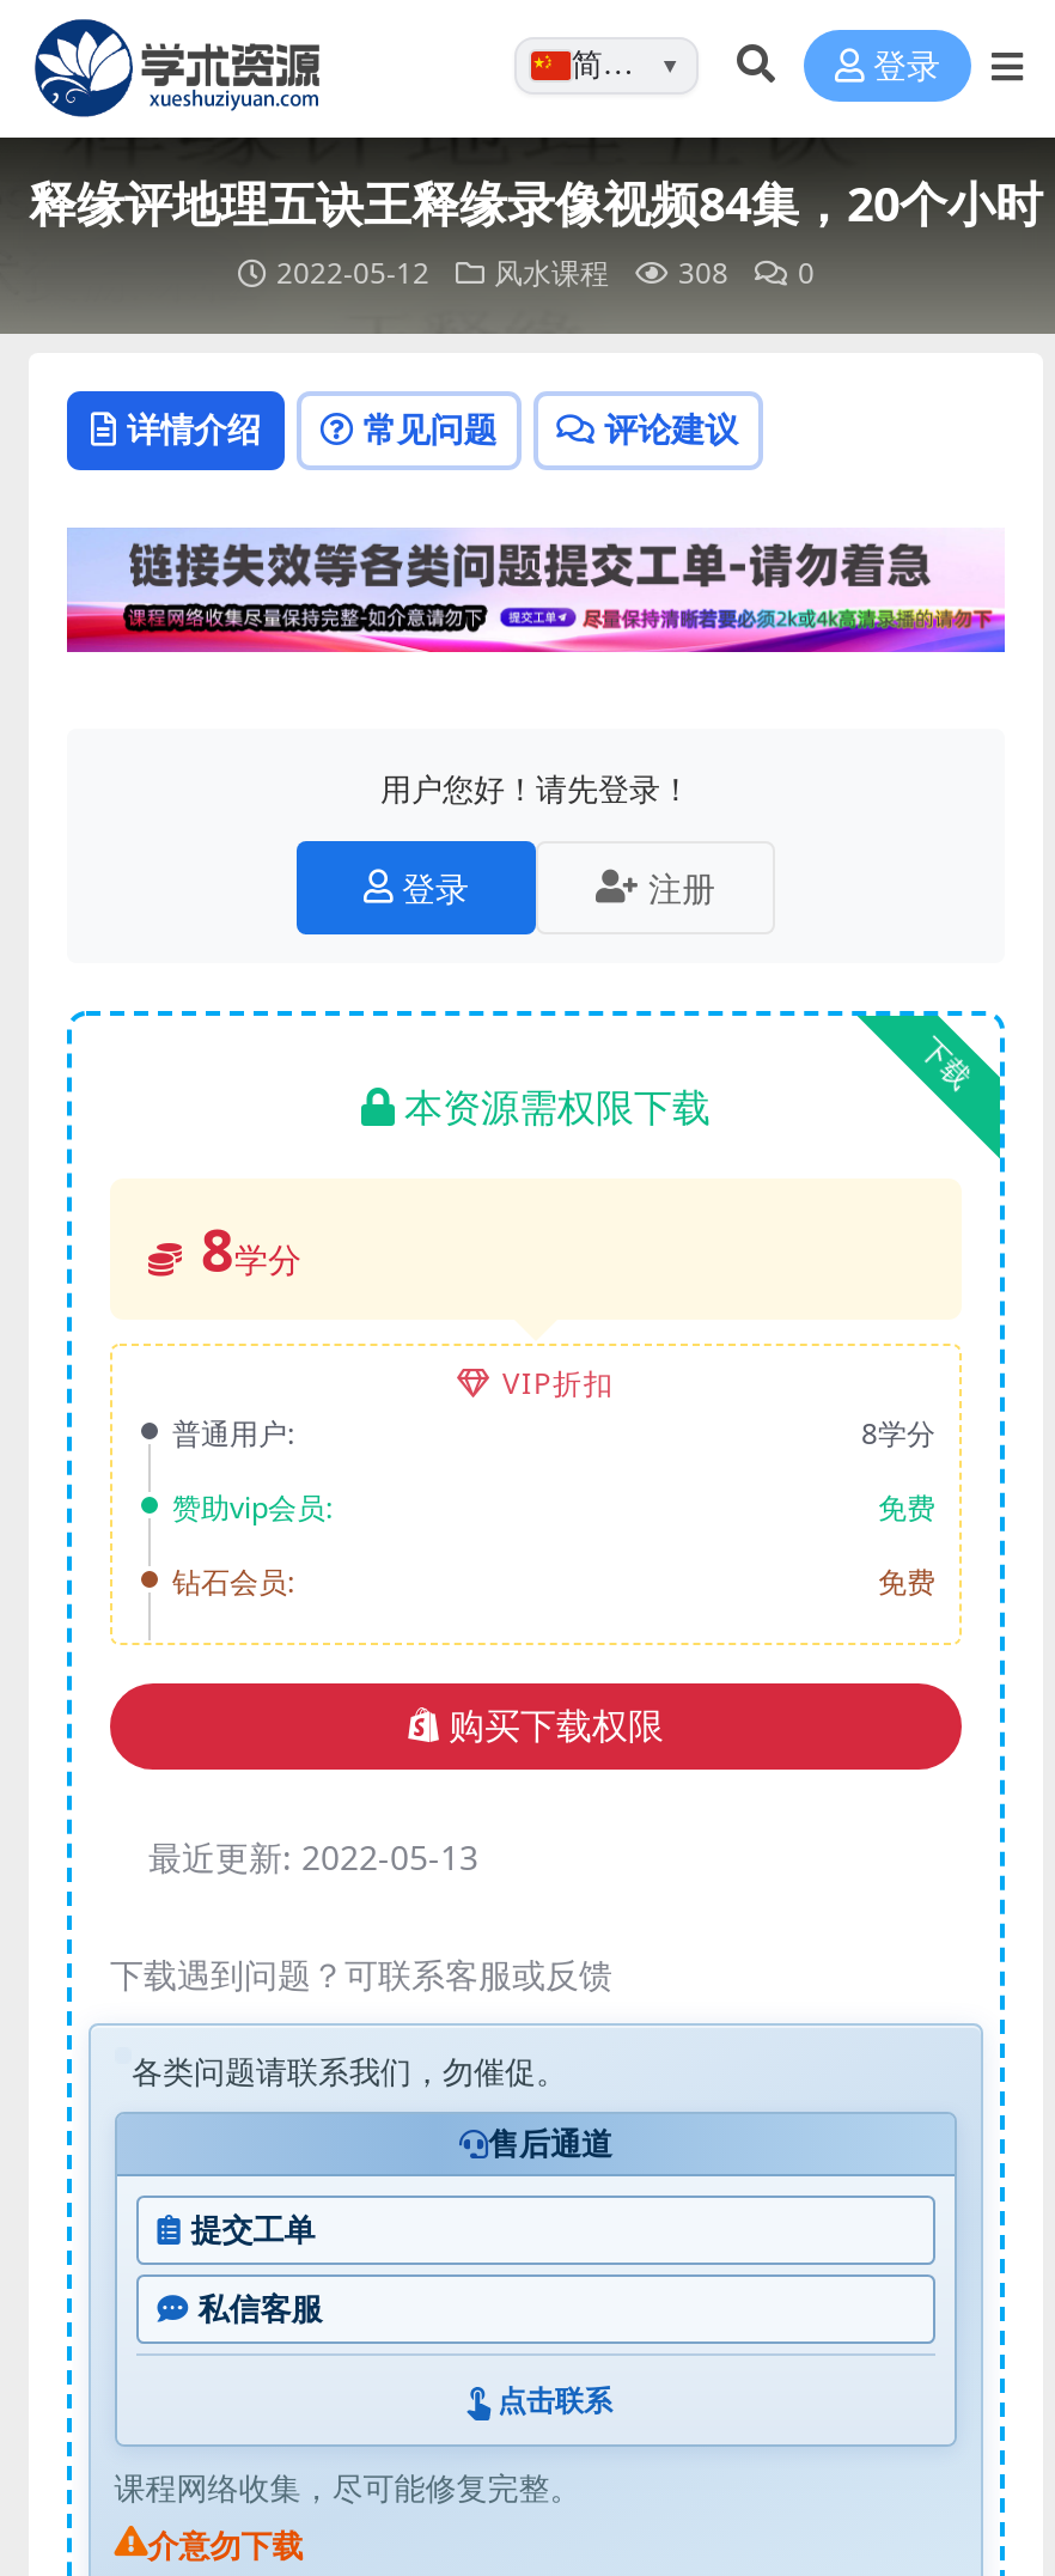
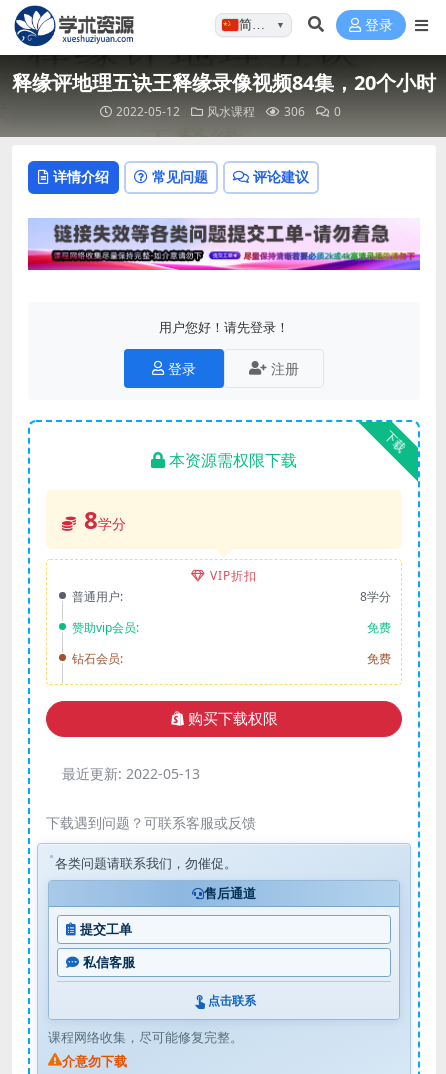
[276,252,815,293] 2022-05-12 风水课程 308 0 -> [115,103,340,120] 2022-05-12 风水课程 306 0

